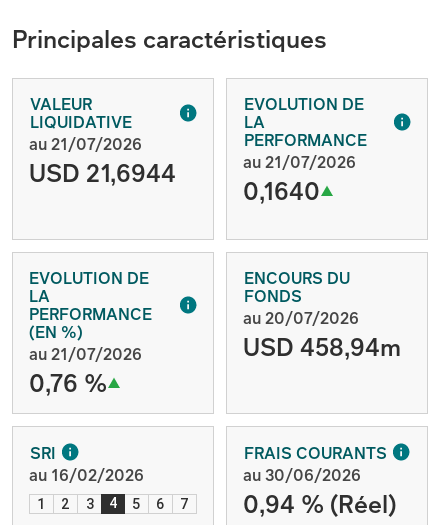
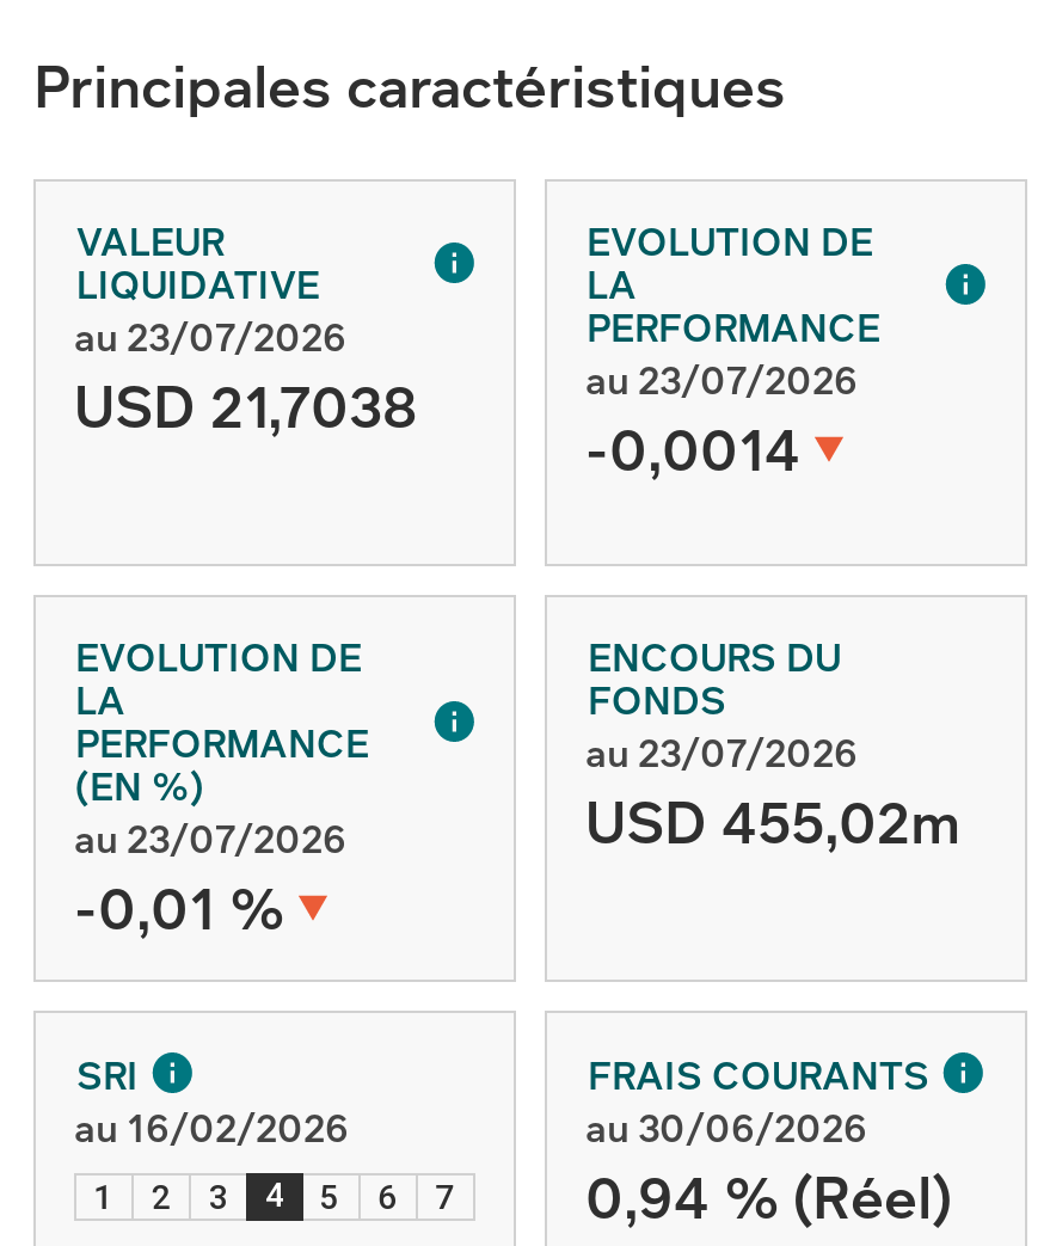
[29,133,142,155] au 21/07/2026 -> [74,311,346,363] au 23/07/2026
[29,156,176,189] USD 21,6944 -> [74,366,418,444] USD 21,7038
[243,151,356,173] au 21/07/2026 -> [585,354,858,406] au 23/07/2026
[243,174,320,207] 0,1640 -> [585,409,800,487] -0,0014
[243,307,359,329] au 20/07/2026 -> [585,726,858,779] au 23/07/2026
[243,330,401,363] USD 458,94m -> [585,781,960,860] USD 455,02m
[29,343,142,365] au 21/07/2026 -> [74,812,346,865] au 23/07/2026
[29,366,107,399] 0,76 % -> [74,867,284,946] -0,01 %

